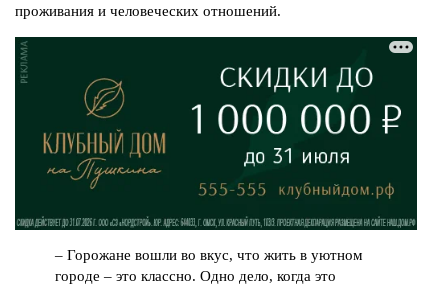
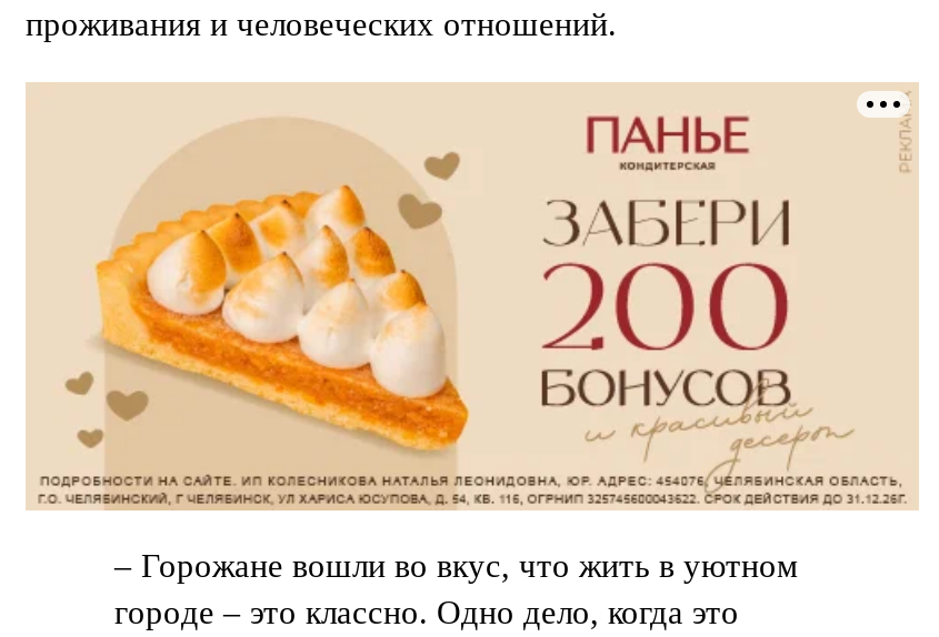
[14,36,418,231] [image] -> [26,82,919,510] [image]

